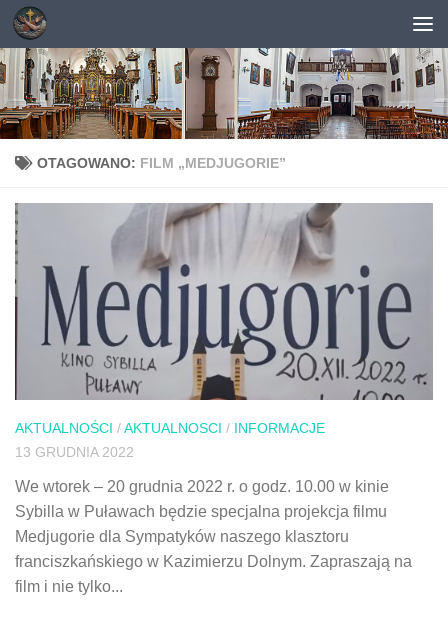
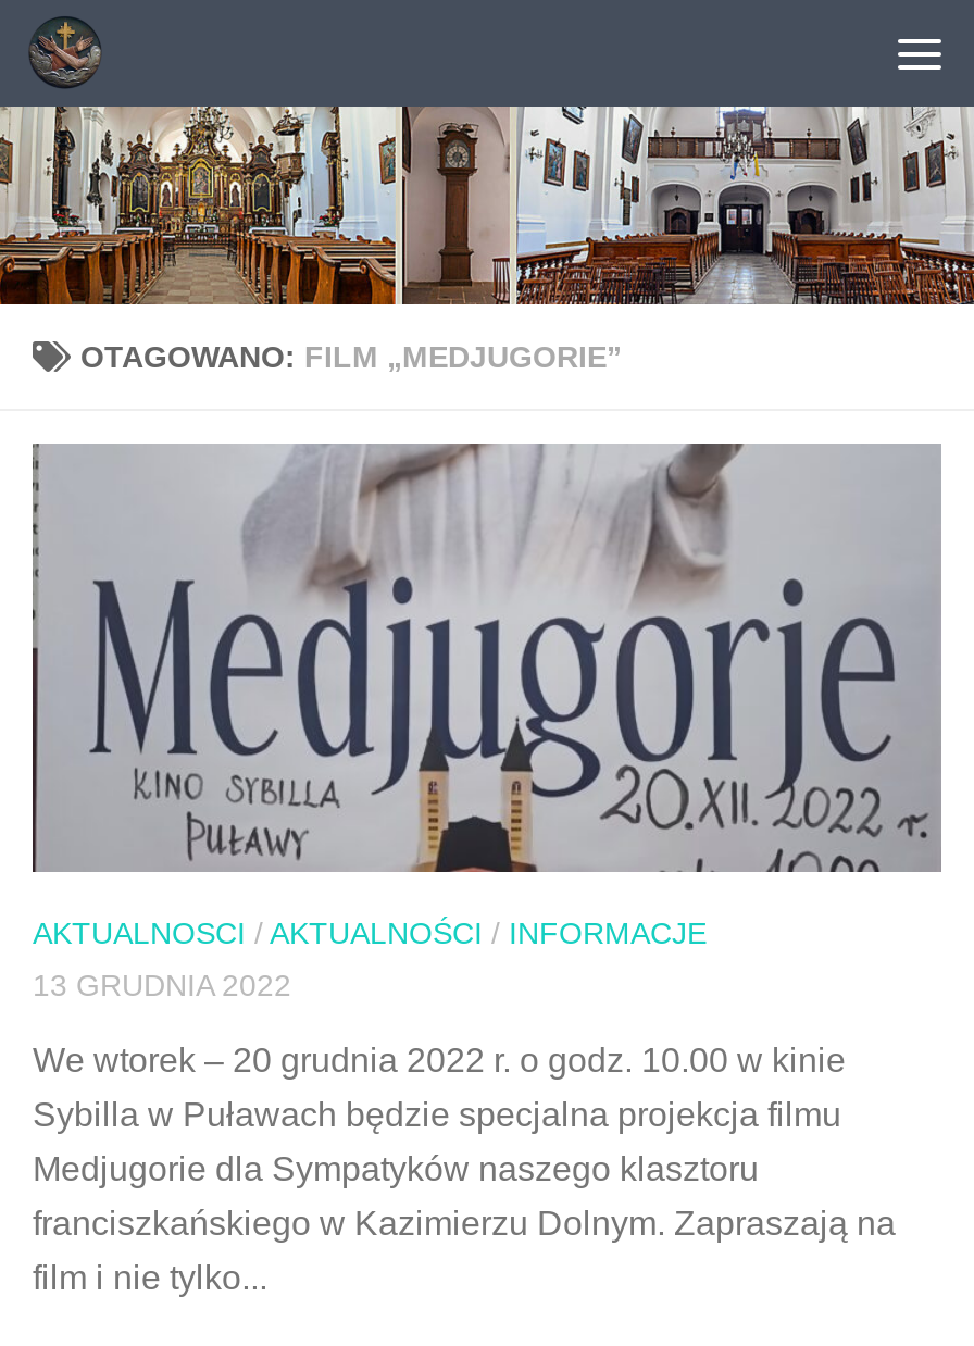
[15,420,325,436] AKTUALNOŚCI / AKTUALNOSCI / INFORMACJE -> [33,916,707,951] AKTUALNOSCI / AKTUALNOŚCI / INFORMACJE

